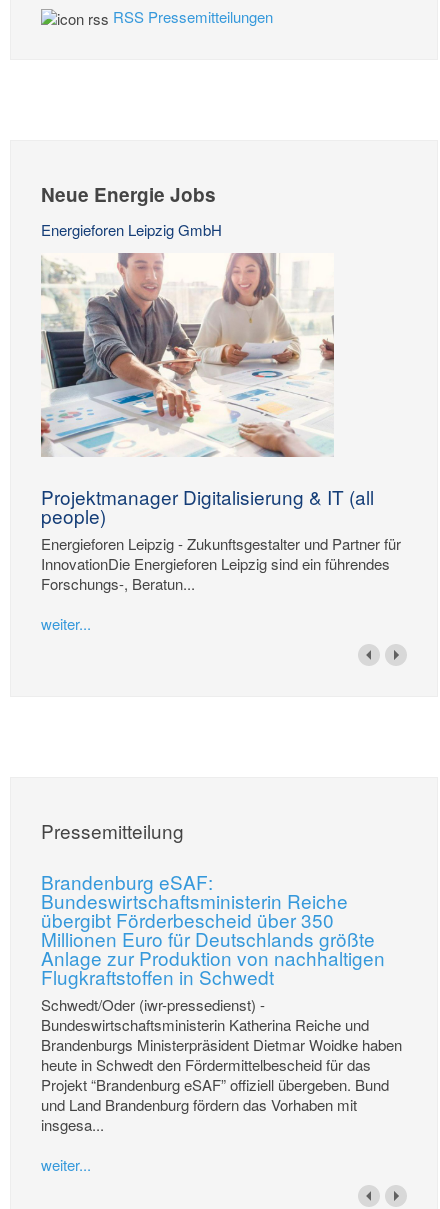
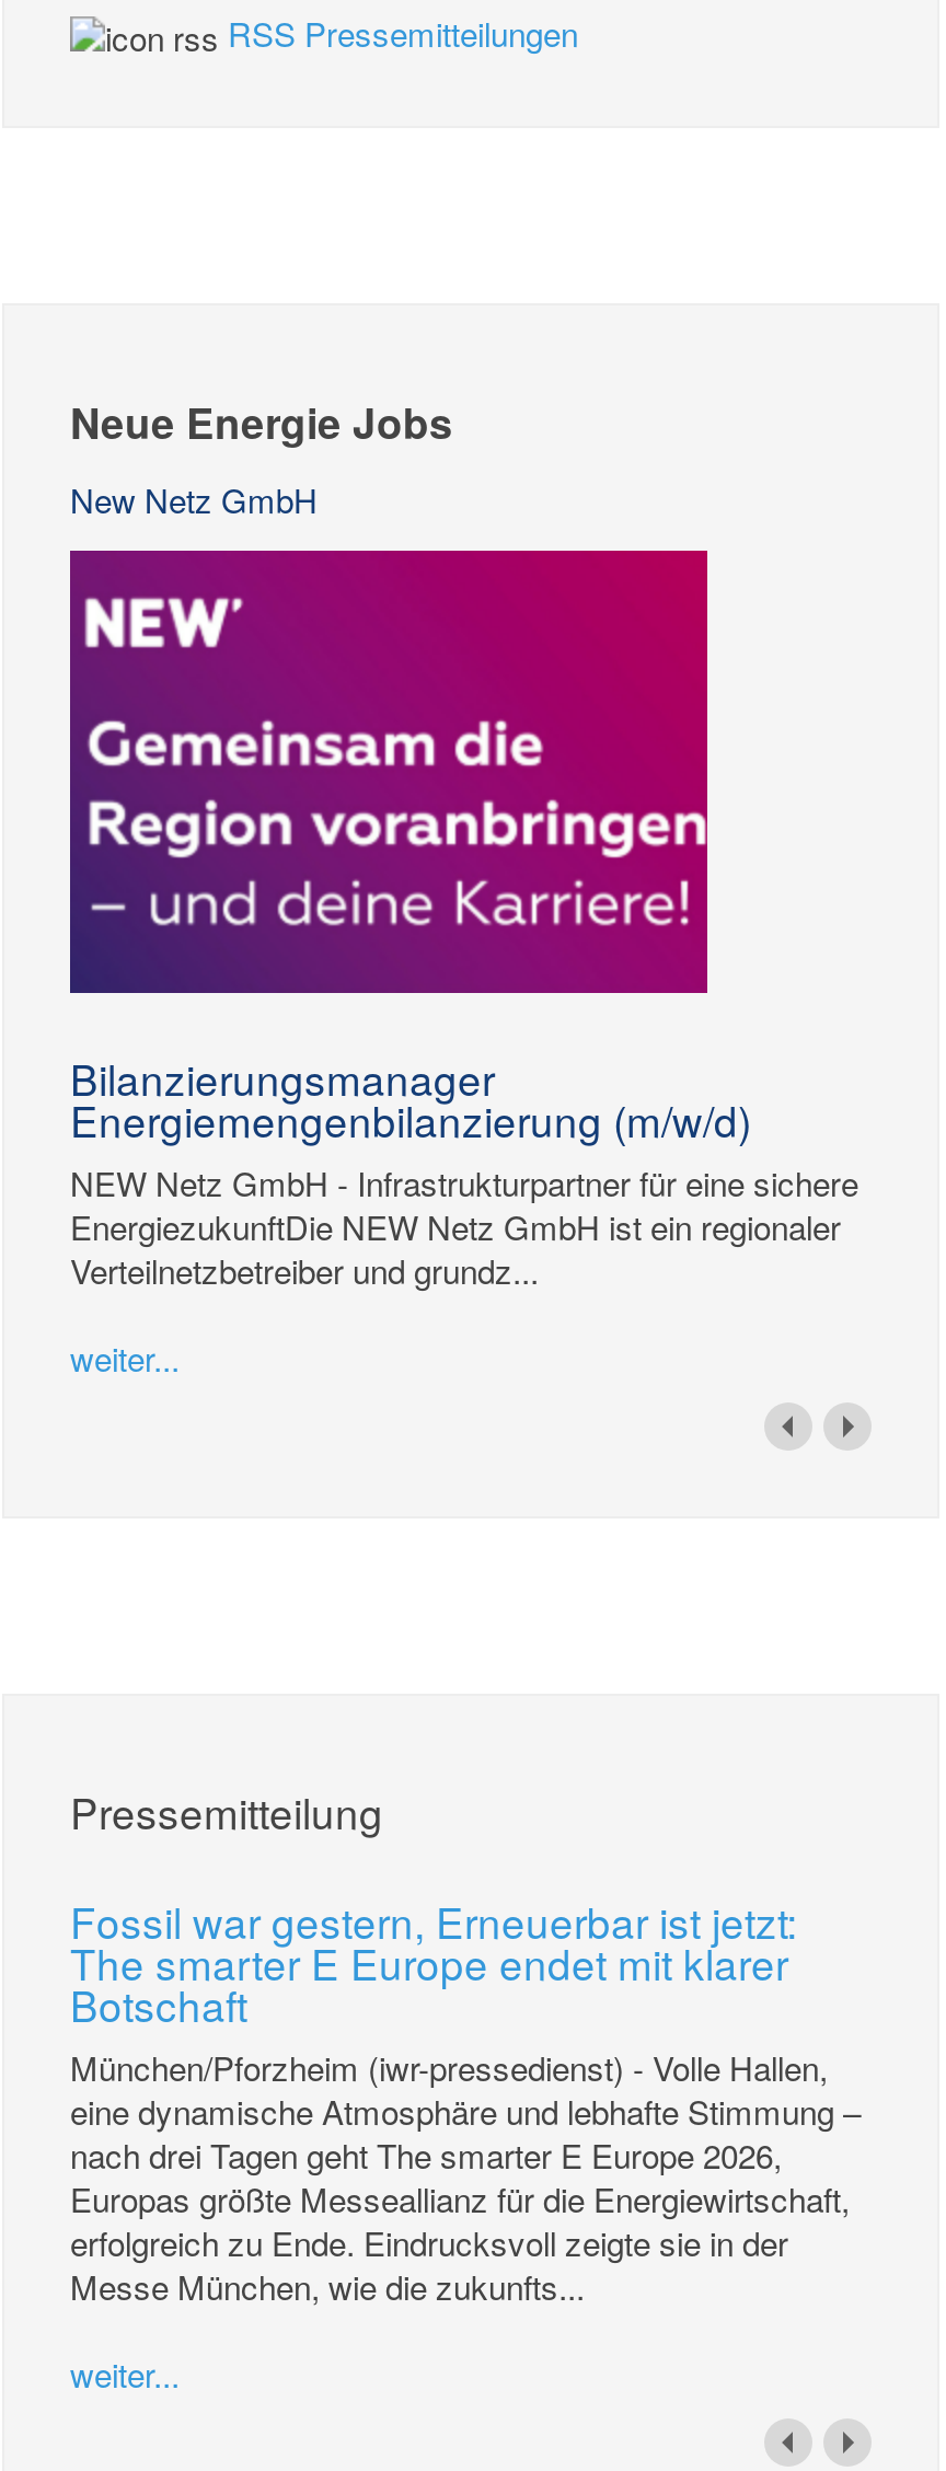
[41,219,222,240] Energieforen Leipzig GmbH -> [70,476,318,522] New Netz GmbH
[40,253,401,594] [image] | Projektmanager Digitalisierung & IT (all | people) | Energieforen Leipzig - Zukunftsgestalter und Partner für | InnovationDie Energieforen Leipzig sind ein führendes | Forschungs-, Beratun... -> [68,547,858,1293] [image] | Bilanzierungsmanager | Energiemengenbilanzierung (m/w/d) | NEW Netz GmbH - Infrastrukturpartner für eine sichere | EnergiezukunftDie NEW Netz GmbH ist ein regionaler | Verteilnetzbetreiber und grundz...
[41,868,402,1135] Brandenburg eSAF: | Bundeswirtschaftsministerin Reiche | übergibt Förderbescheid über 350 | Millionen Euro für Deutschlands größte | Anlage zur Produktion von nachhaltigen | Flugkraftstoffen in Schwedt | Schwedt/Oder (iwr-pressedienst) - | Bundeswirtschaftsministerin Katherina Reiche und | Brandenburgs Ministerpräsident Dietmar Woidke haben | heute in Schwedt den Fördermittelbescheid für das | Projekt “Brandenburg eSAF” offiziell übergeben. Bund | und Land Brandenburg fördern das Vorhaben mit | insgesa... -> [70,1892,861,2309] Fossil war gestern, Erneuerbar ist jetzt: | The smarter E Europe endet mit klarer | Botschaft | München/Pforzheim (iwr-pressedienst) - Volle Hallen, | eine dynamische Atmosphäre und lebhafte Stimmung – | nach drei Tagen geht The smarter E Europe 2026, | Europas größte Messeallianz für die Energiewirtschaft, | erfolgreich zu Ende. Eindrucksvoll zeigte sie in der | Messe München, wie die zukunfts...

